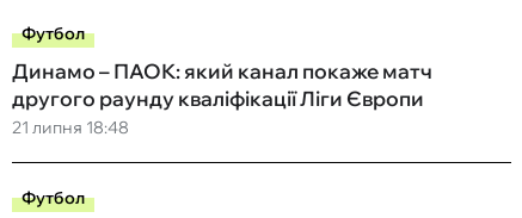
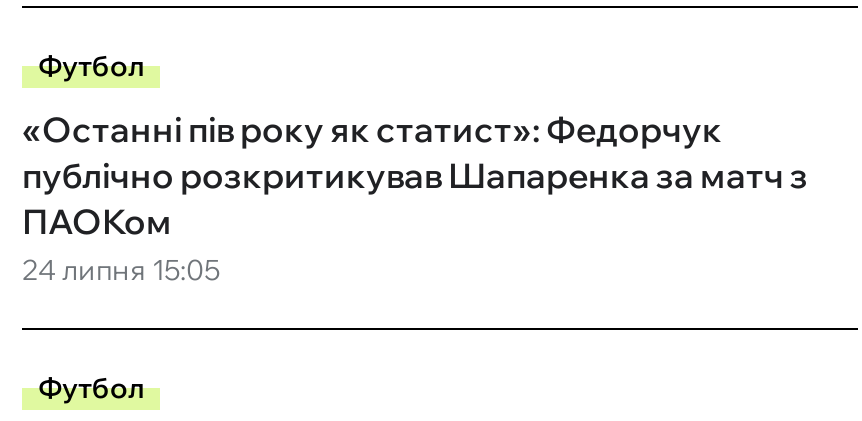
[12,59,432,111] Динамо – ПАОК: який канал покаже матч | другого раунду кваліфікації Ліги Європи -> [22,108,808,242] «Останні пів року як статист»: Федорчук | публічно розкритикував Шапаренка за матч з | ПАОКом
[12,117,129,139] 21 липня 18:48 -> [22,252,220,288] 24 липня 15:05

